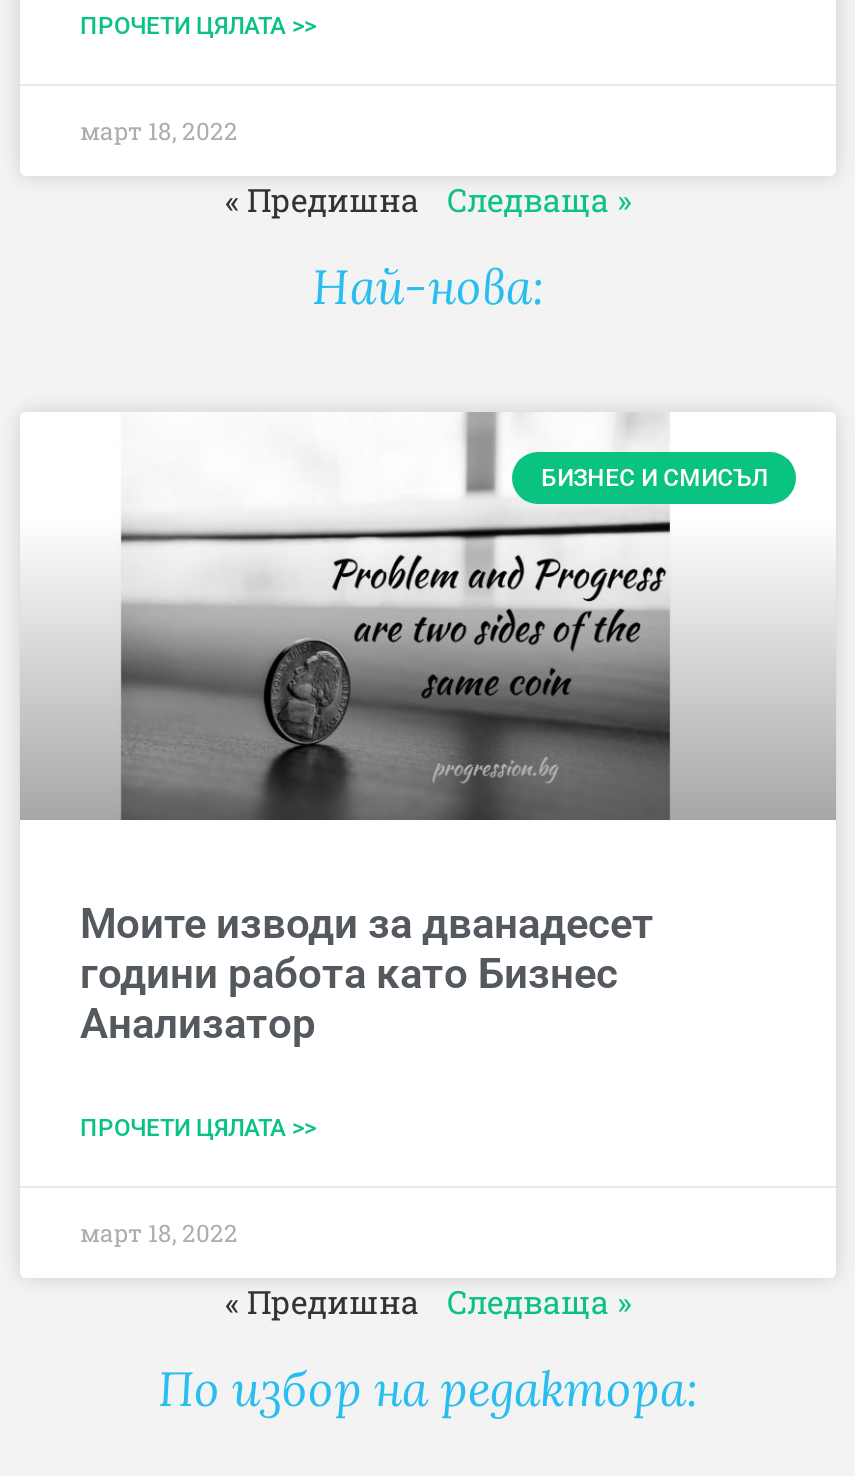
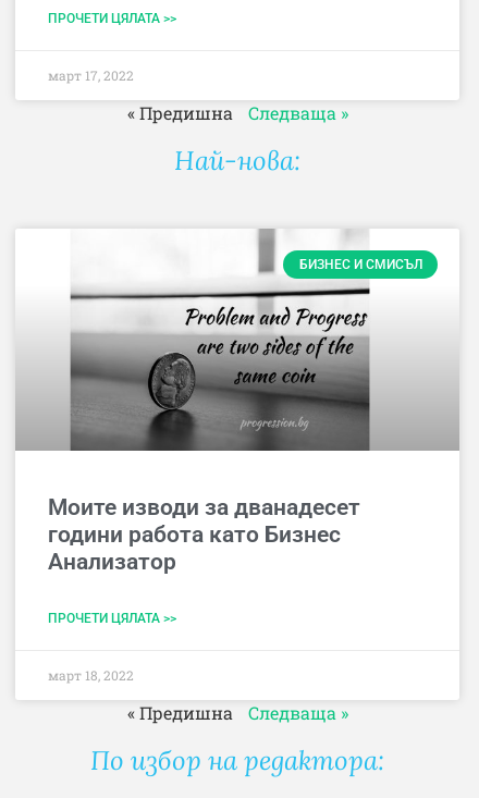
[80,113,238,145] март 18, 2022 -> [48,66,134,83] март 17, 2022

